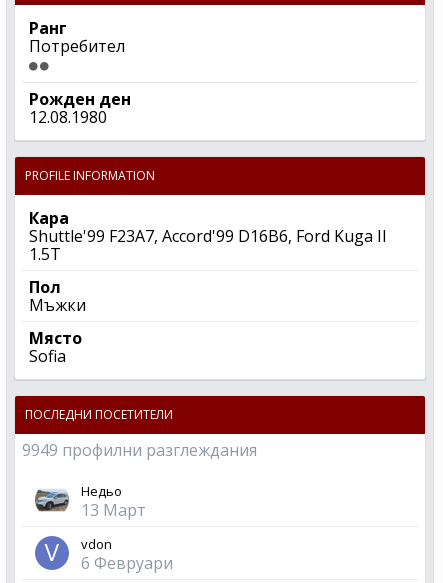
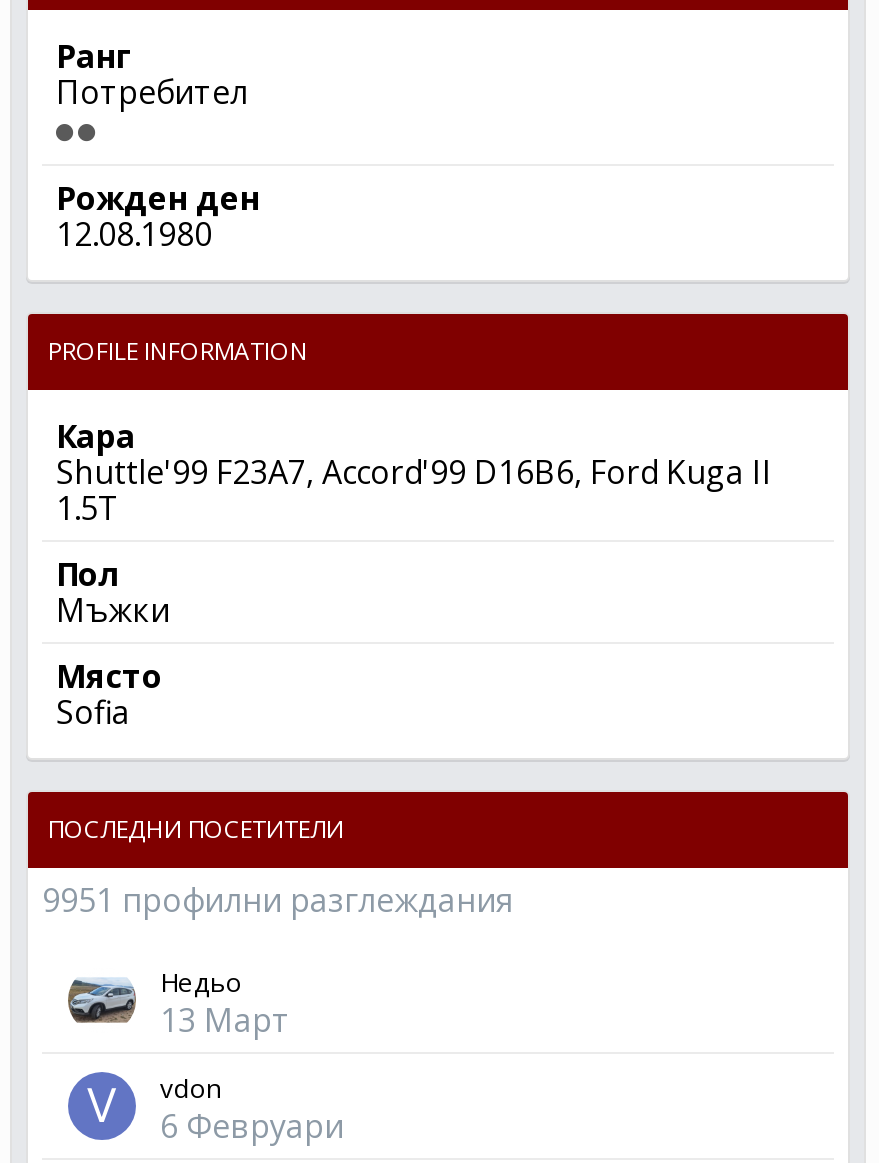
[22,439,257,461] 9949 профилни разглеждания -> [42,877,512,921] 9951 профилни разглеждания

